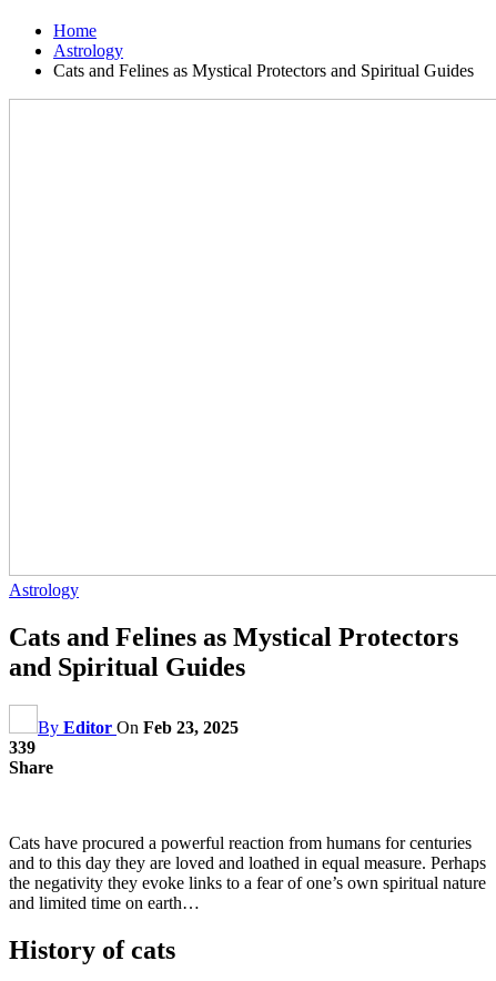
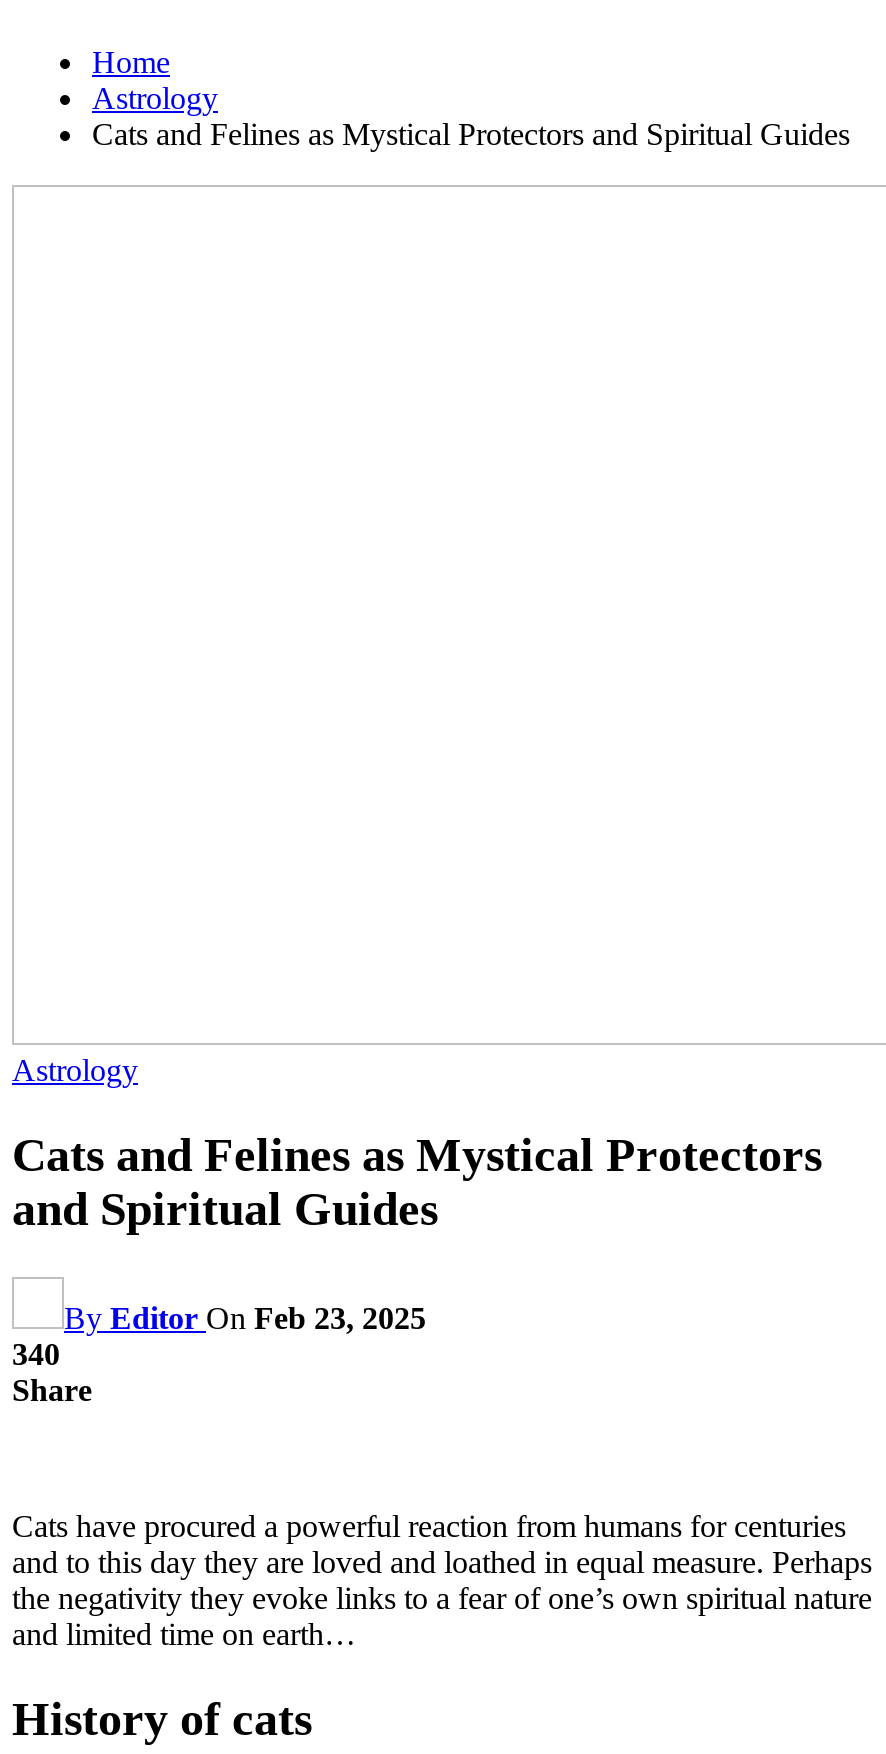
[9,738,36,757] 339 -> [12,1337,60,1371] 340

